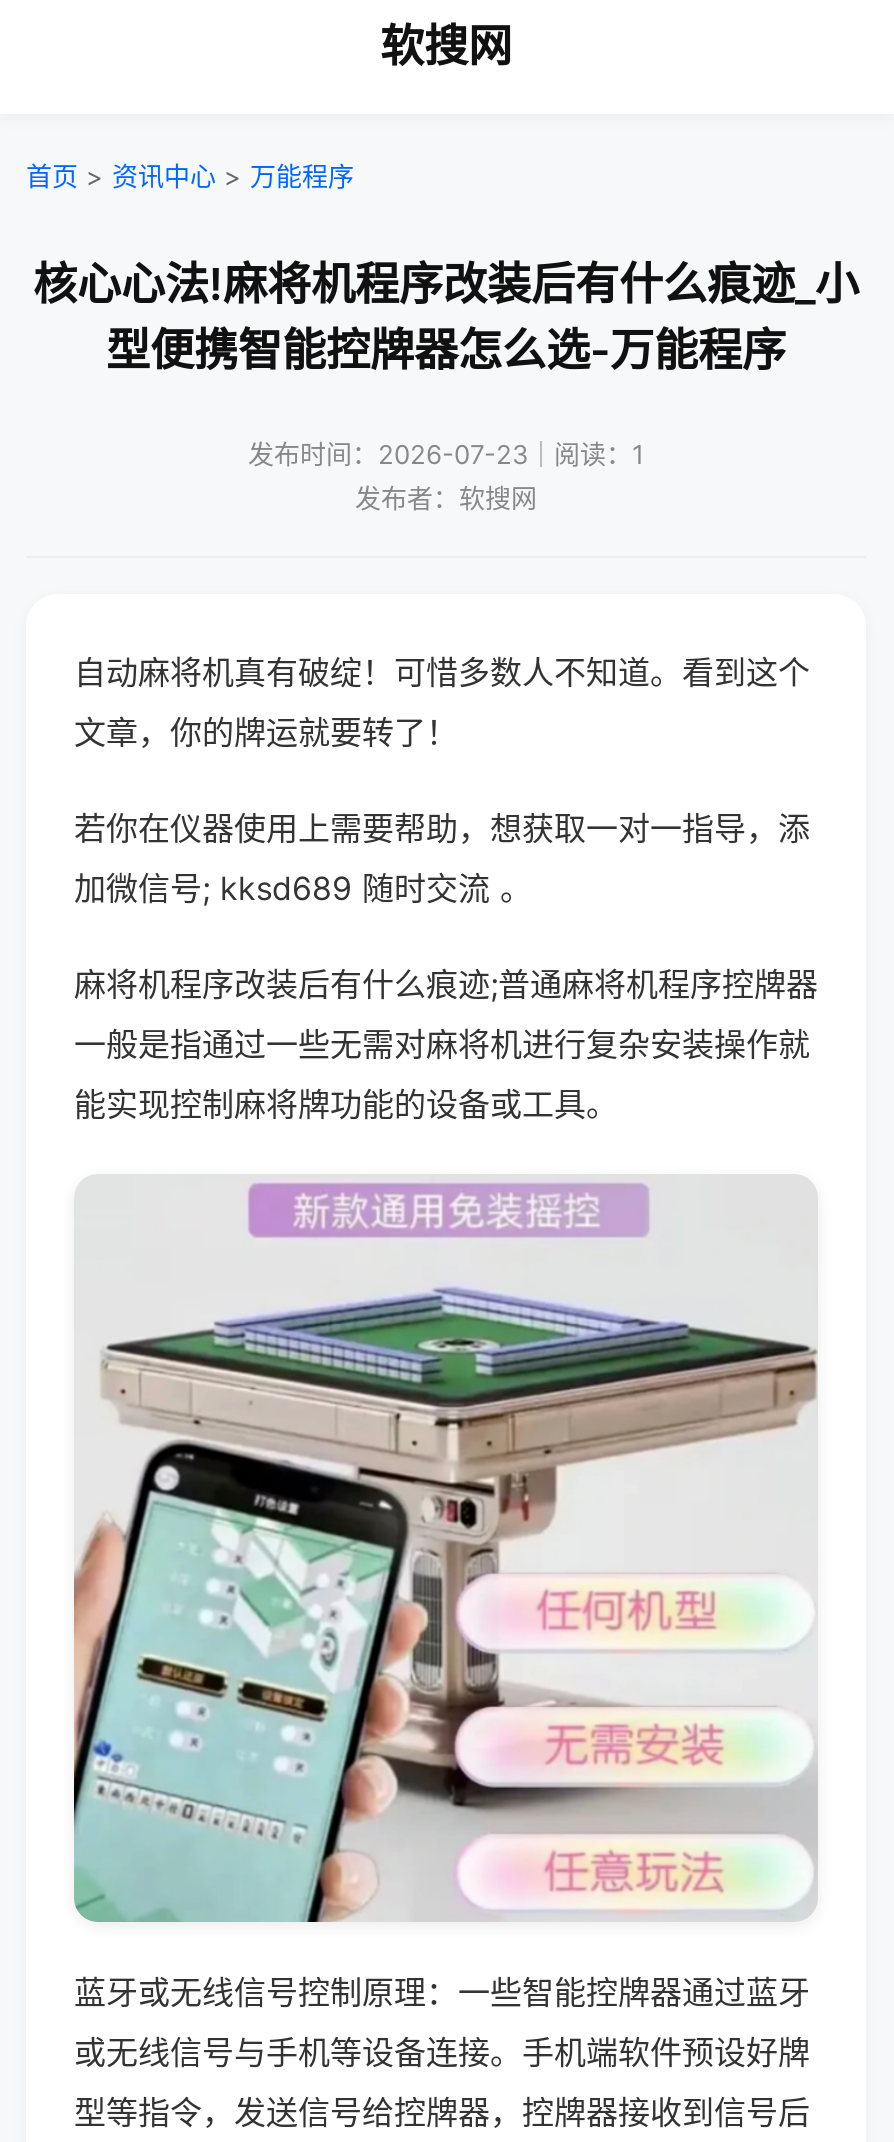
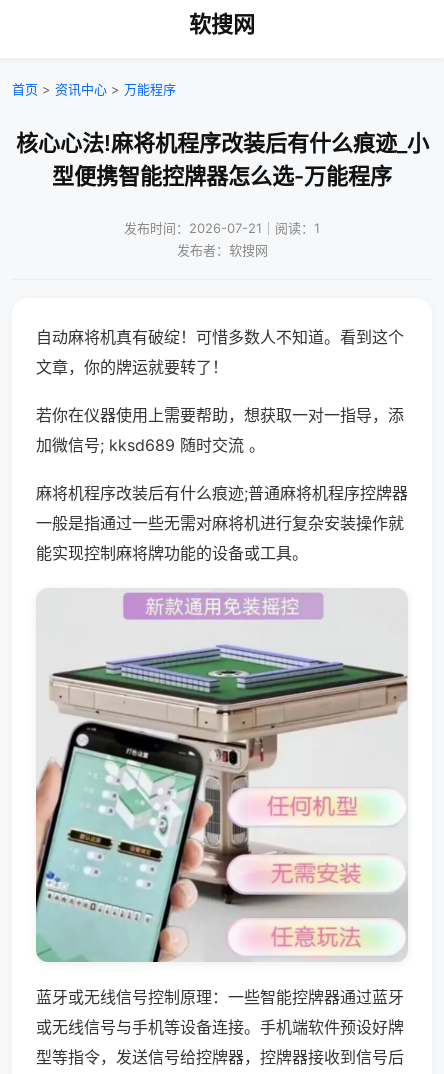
[248,438,644,470] 发布时间：2026-07-23｜阅读：1 -> [124,220,320,236] 发布时间：2026-07-21｜阅读：1

